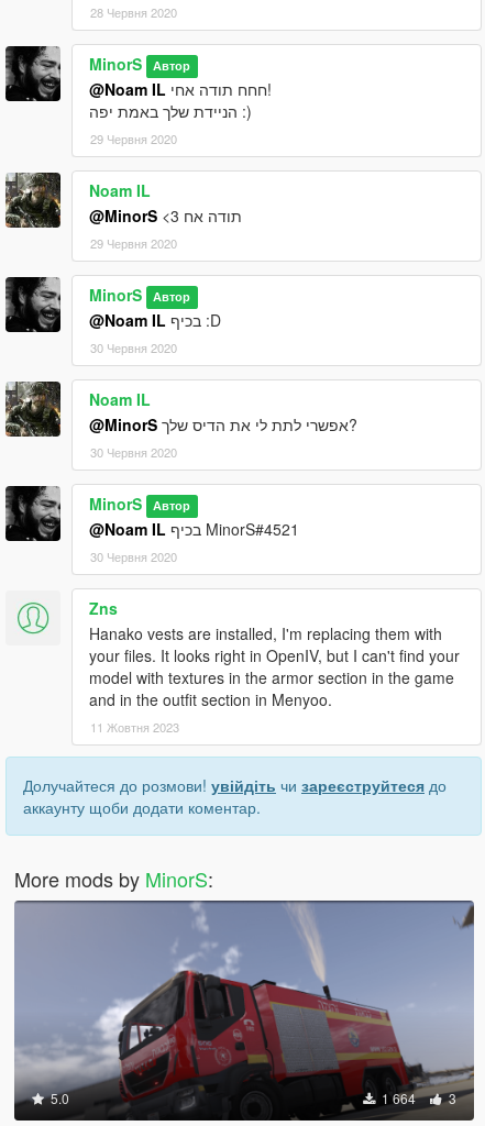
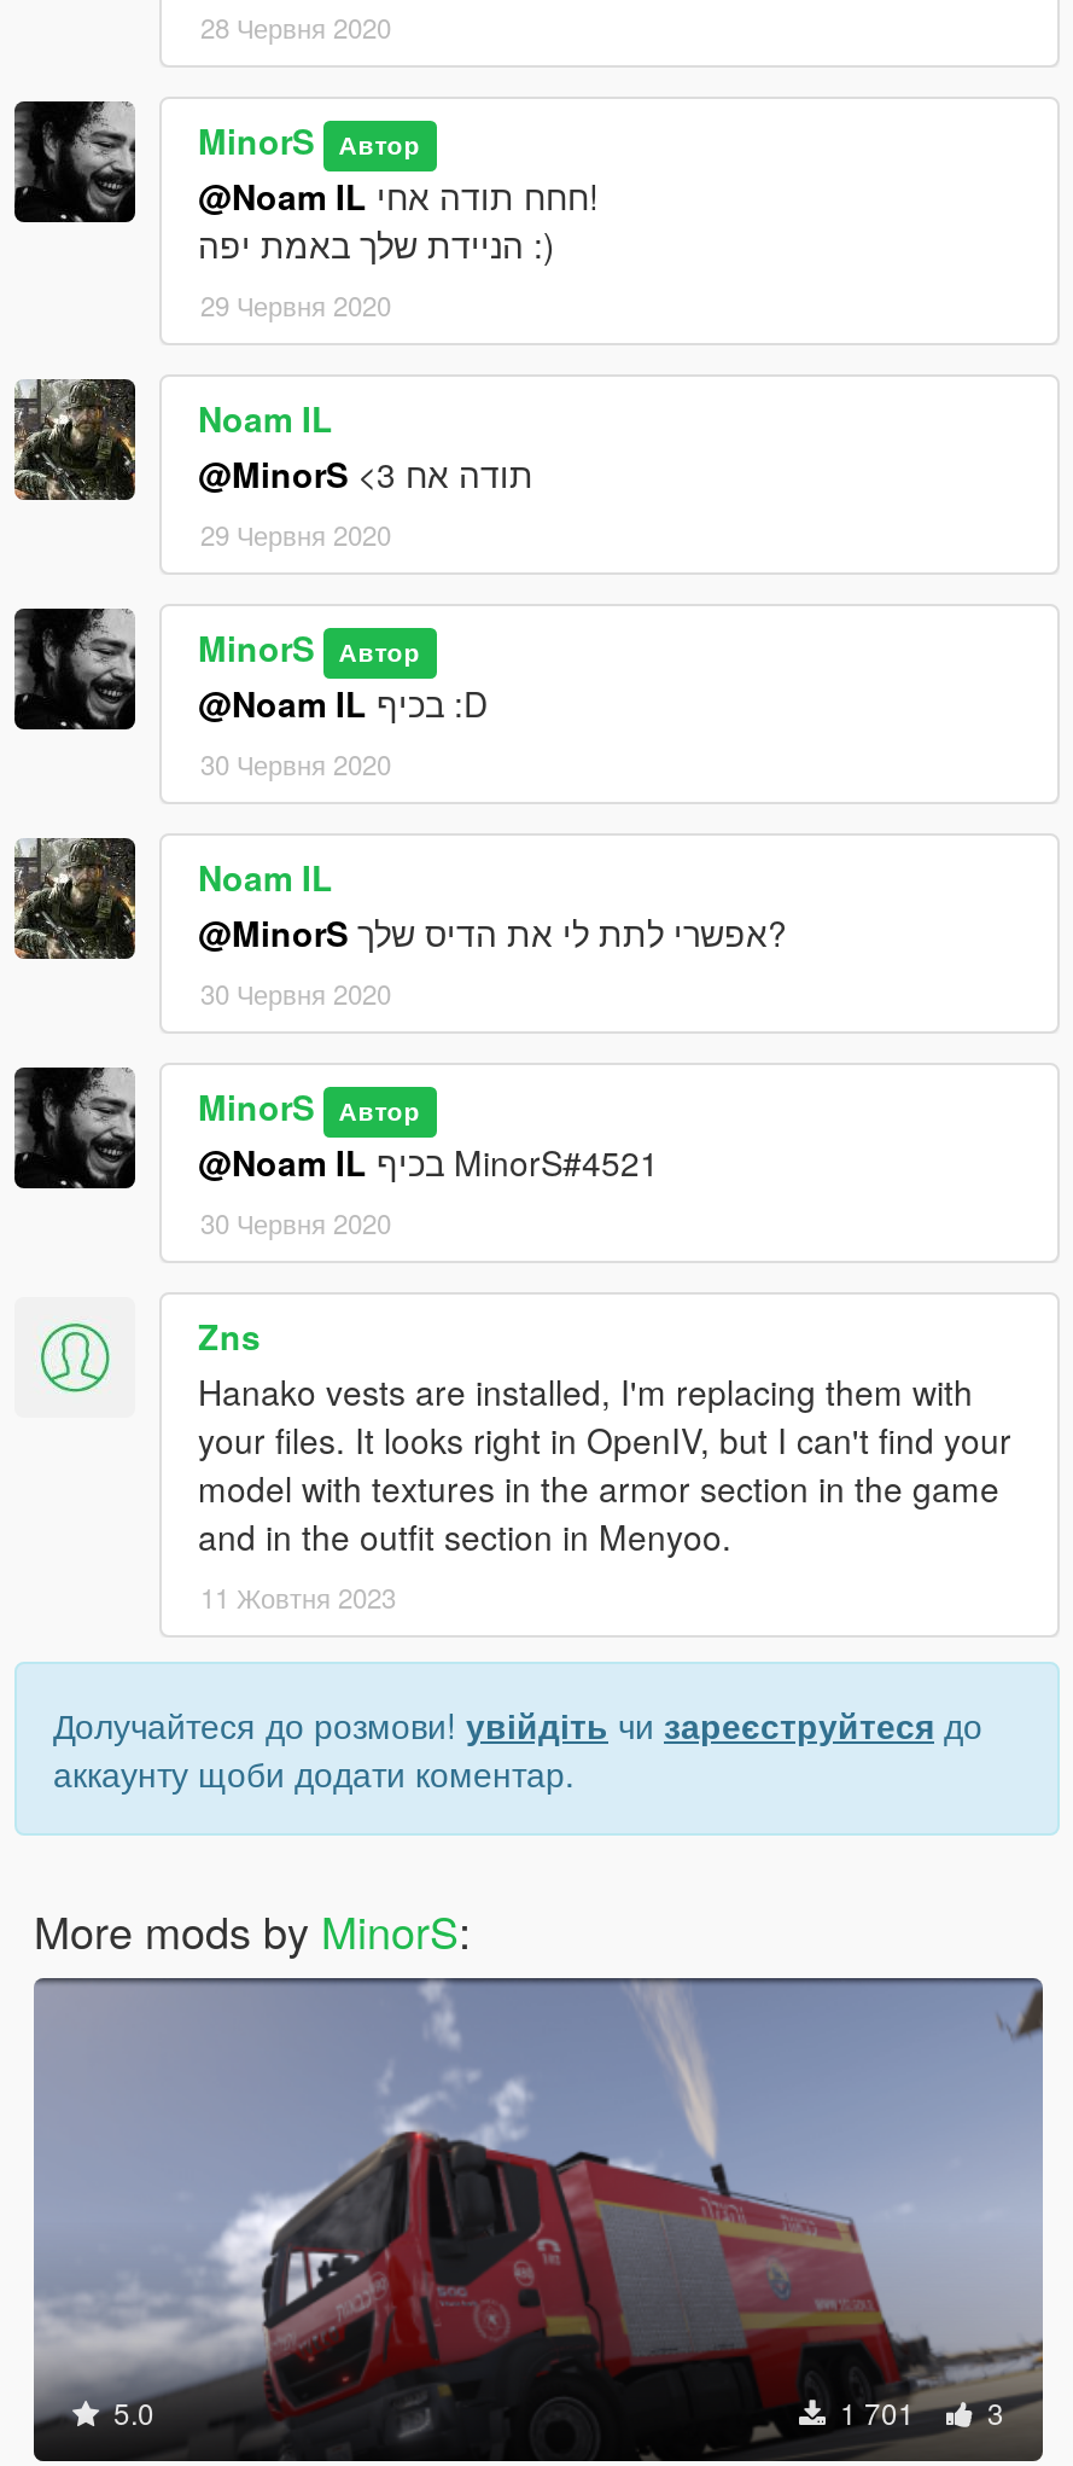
[378,1089,456,1108] 1 664 3 -> [833,2392,1004,2433] 1 701 3

